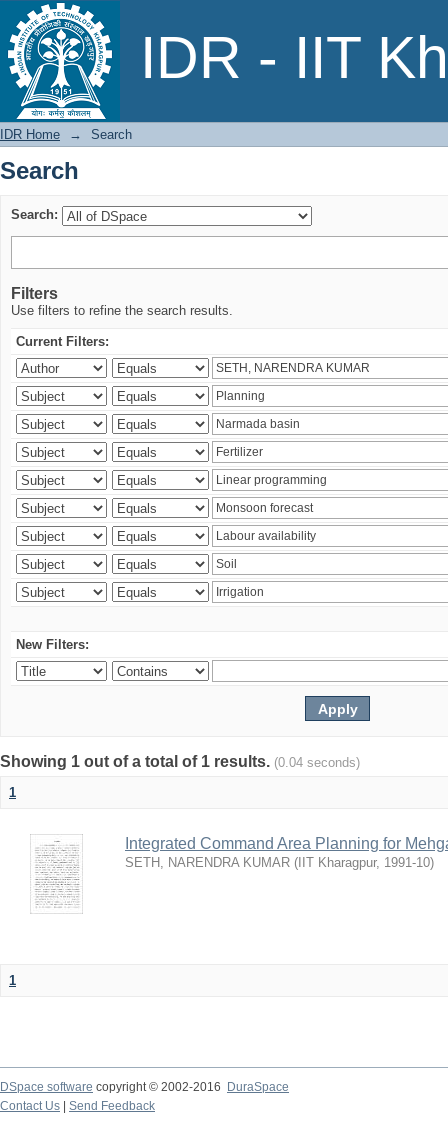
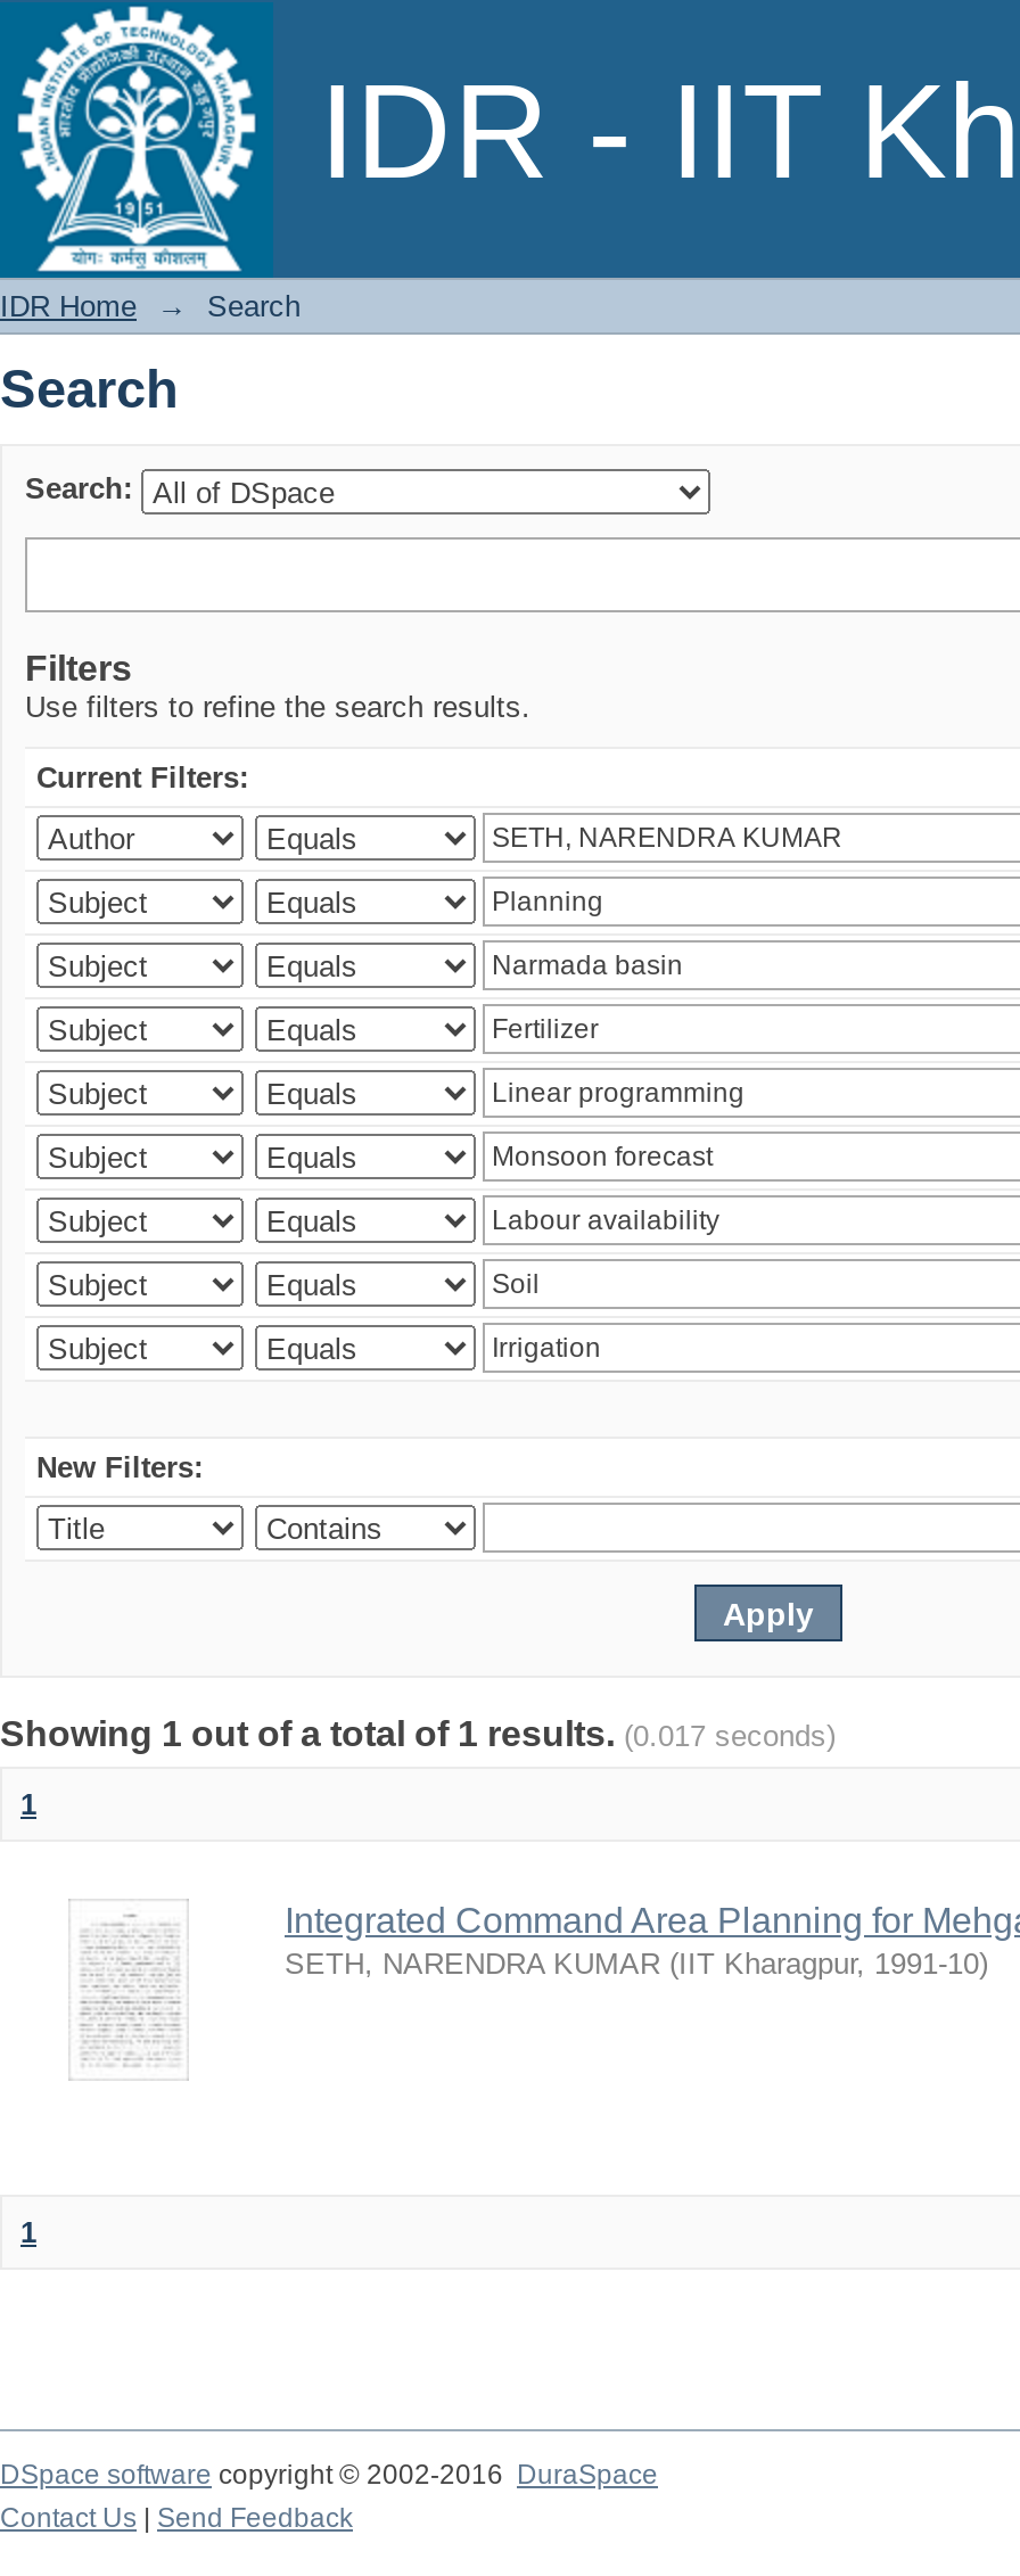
[0,753,360,770] Showing 1 out of a total of 1 results. (0.04 seconds) -> [0,1714,836,1753] Showing 1 out of a total of 1 results. (0.017 seconds)

